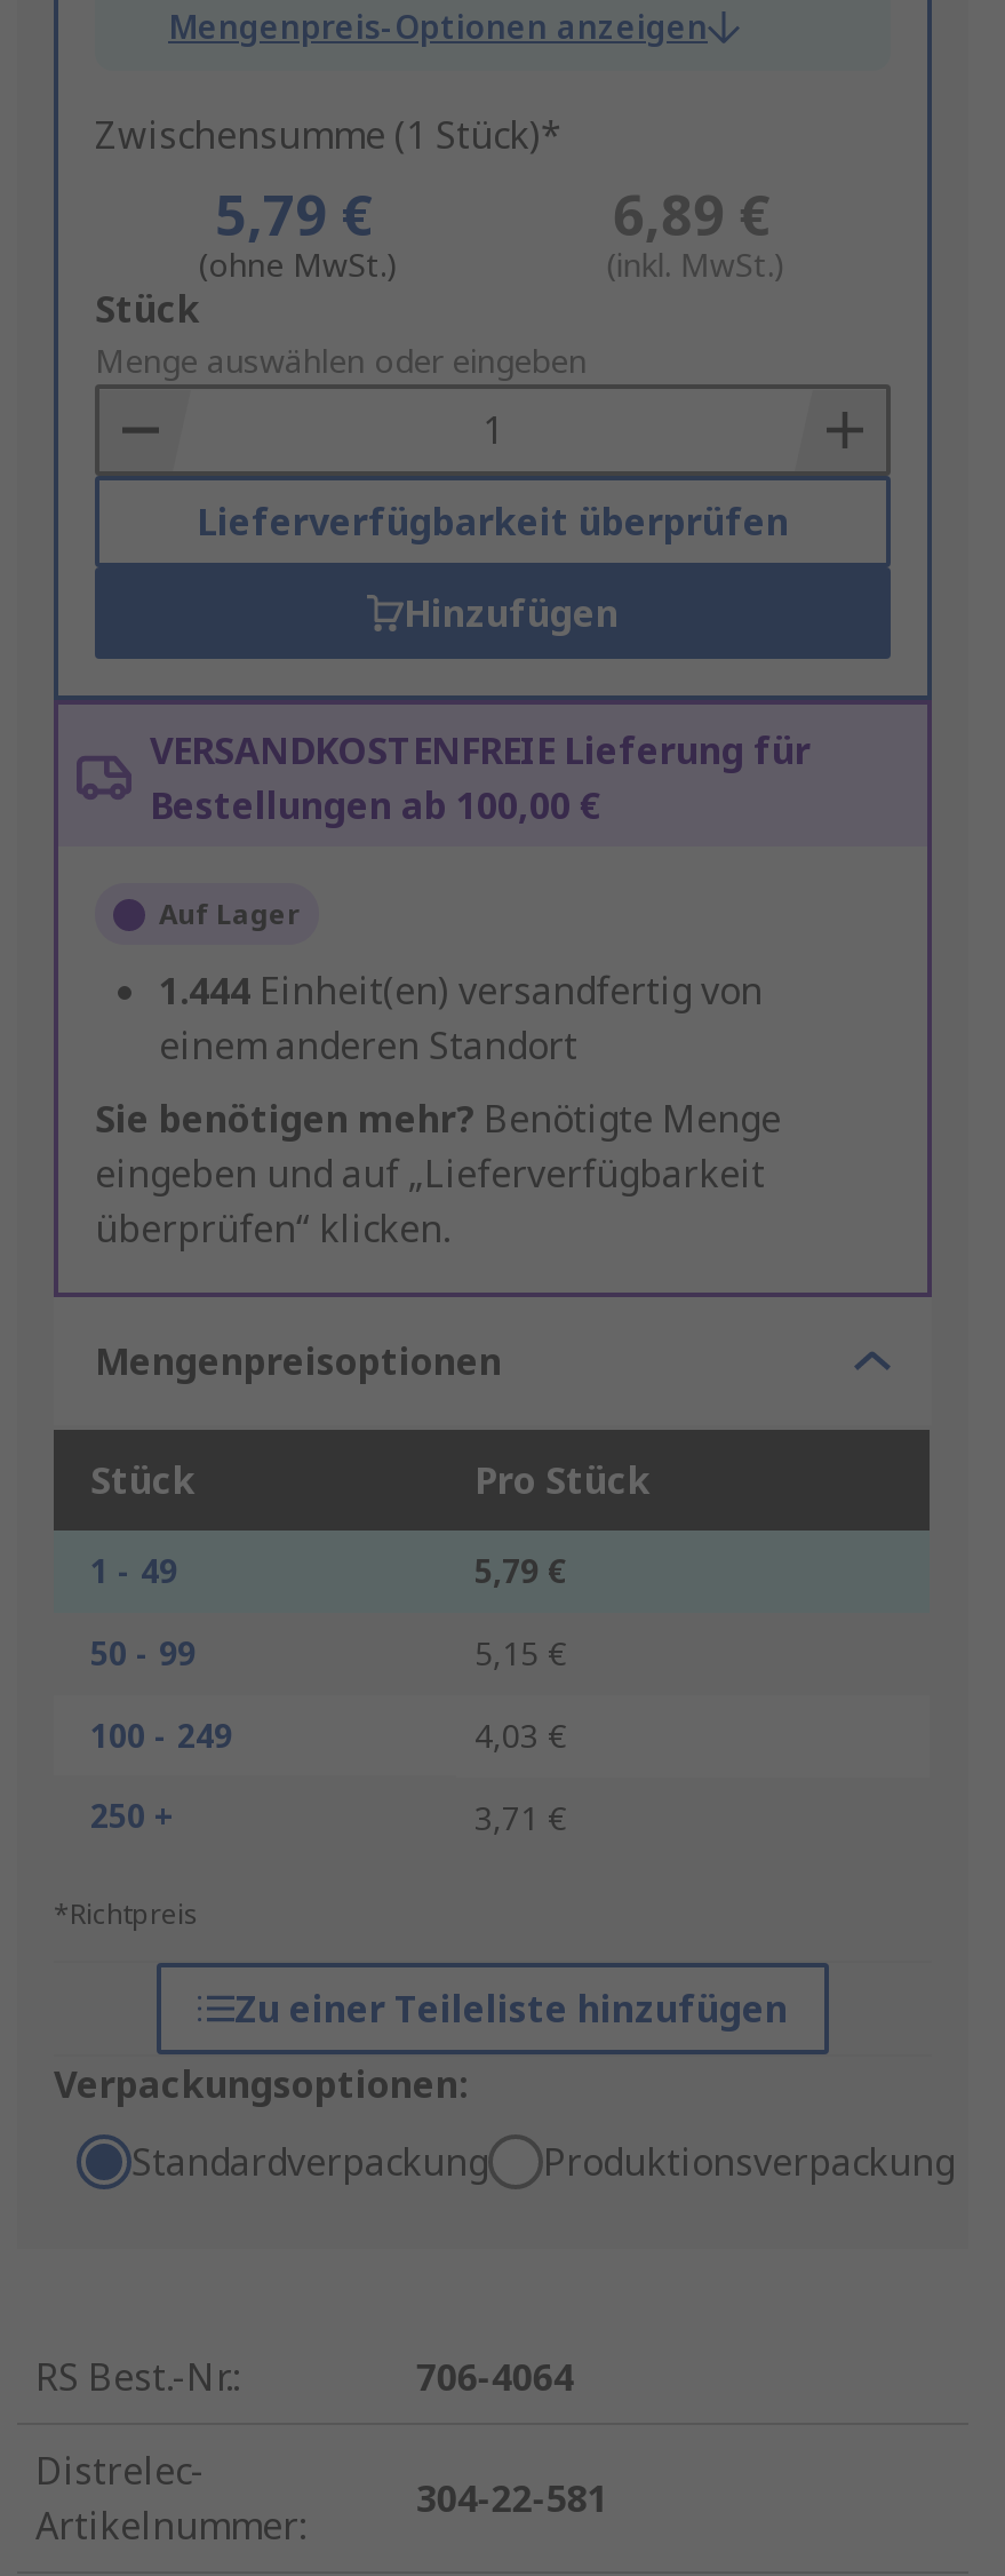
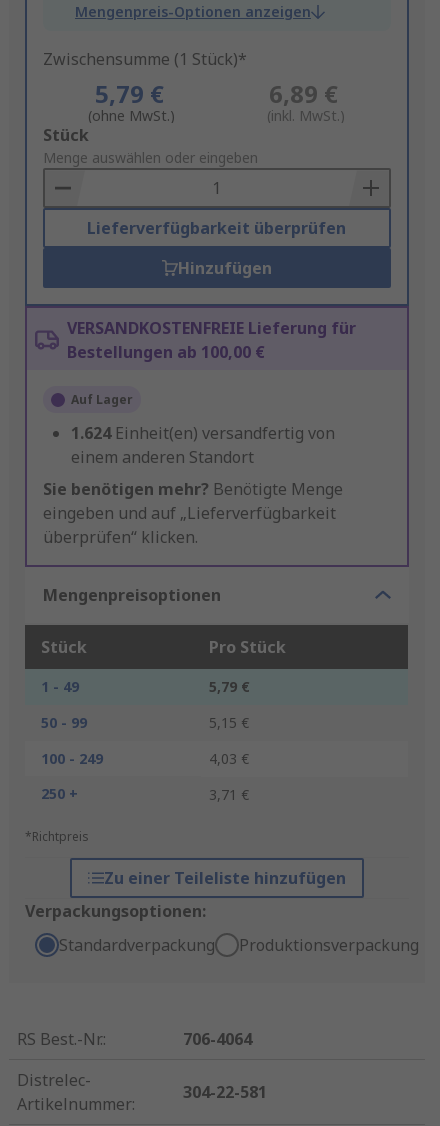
[159,967,763,1017] 1.444 Einheit(en) versandfertig von -> [71,422,335,444] 1.624 Einheit(en) versandfertig von

